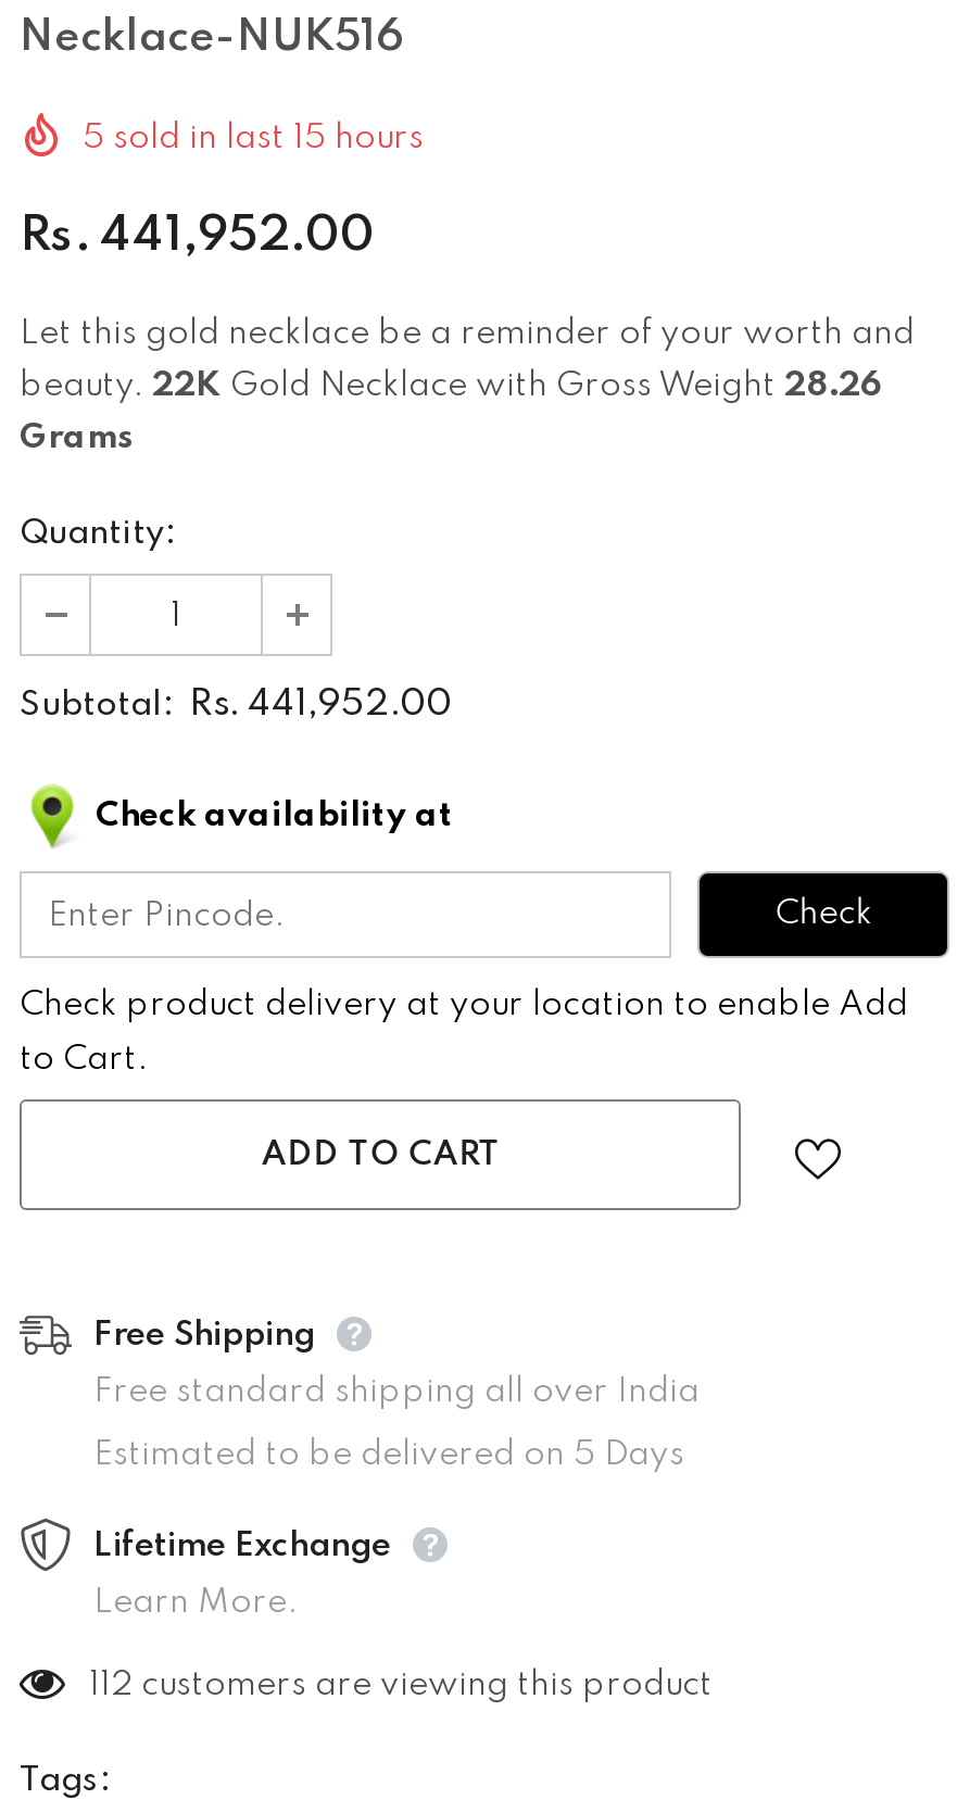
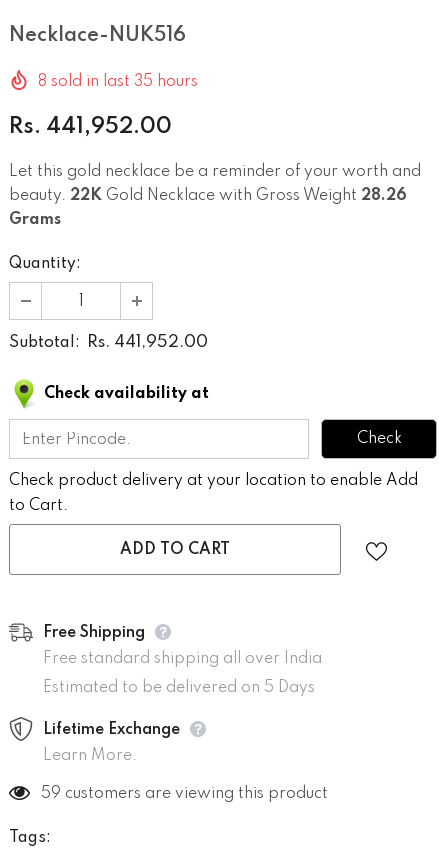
[83,122,424,156] 5 sold in last 15 hours -> [38,74,198,90] 8 sold in last 35 hours
[89,1669,713,1703] 112 customers are viewing this product -> [41,786,328,802] 59 customers are viewing this product

